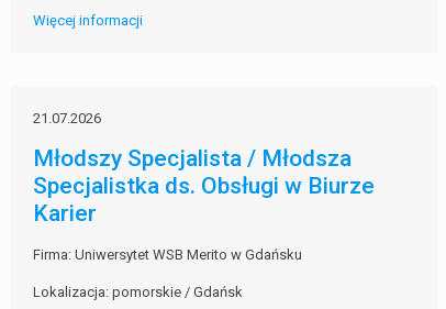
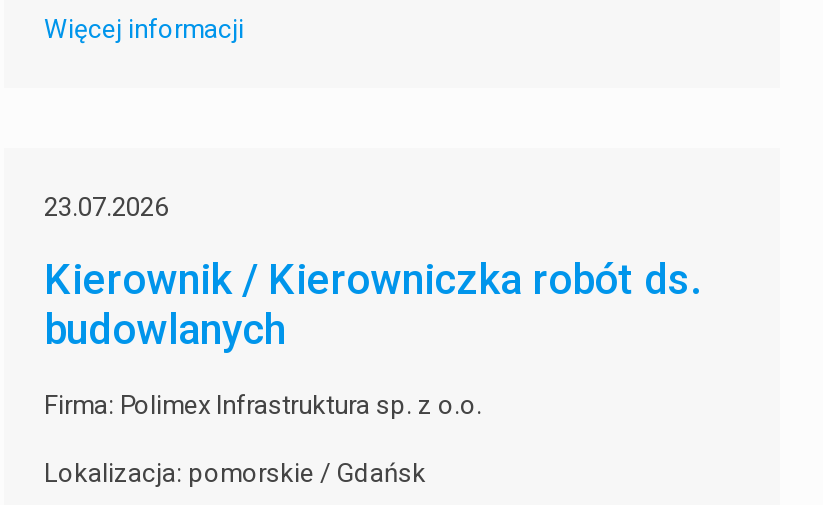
[33,110,101,126] 21.07.2026 -> [44,192,168,222] 23.07.2026
[33,145,375,227] Młodszy Specjalista / Młodsza | Specjalistka ds. Obsługi w Biurze | Karier -> [44,256,700,354] Kierownik / Kierowniczka robót ds. | budowlanych
[33,246,302,263] Firma: Uniwersytet WSB Merito w Gdańsku -> [44,390,482,420] Firma: Polimex Infrastruktura sp. z o.o.

